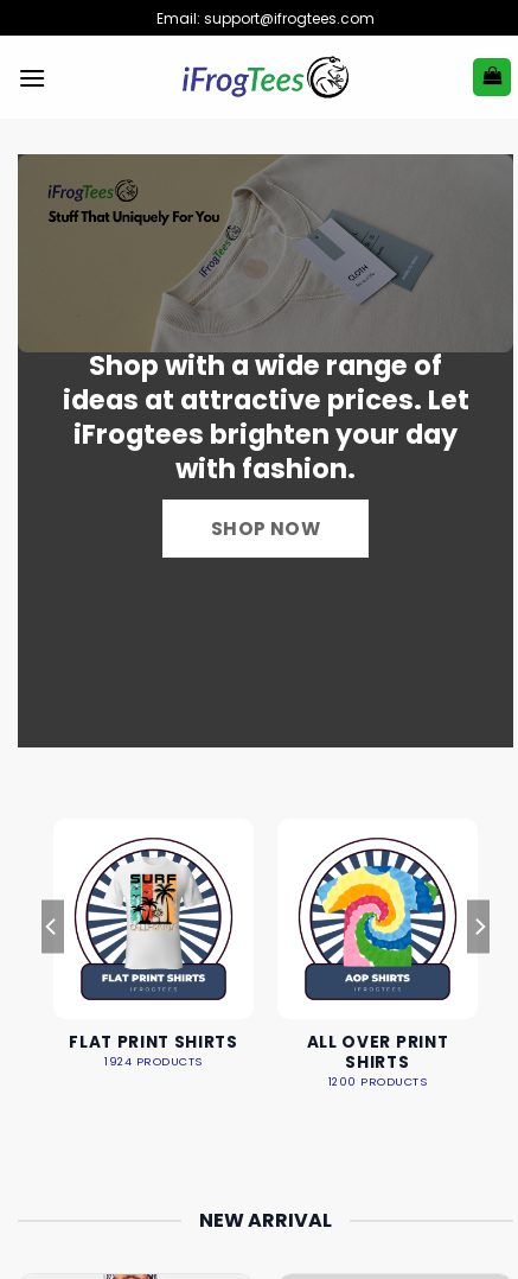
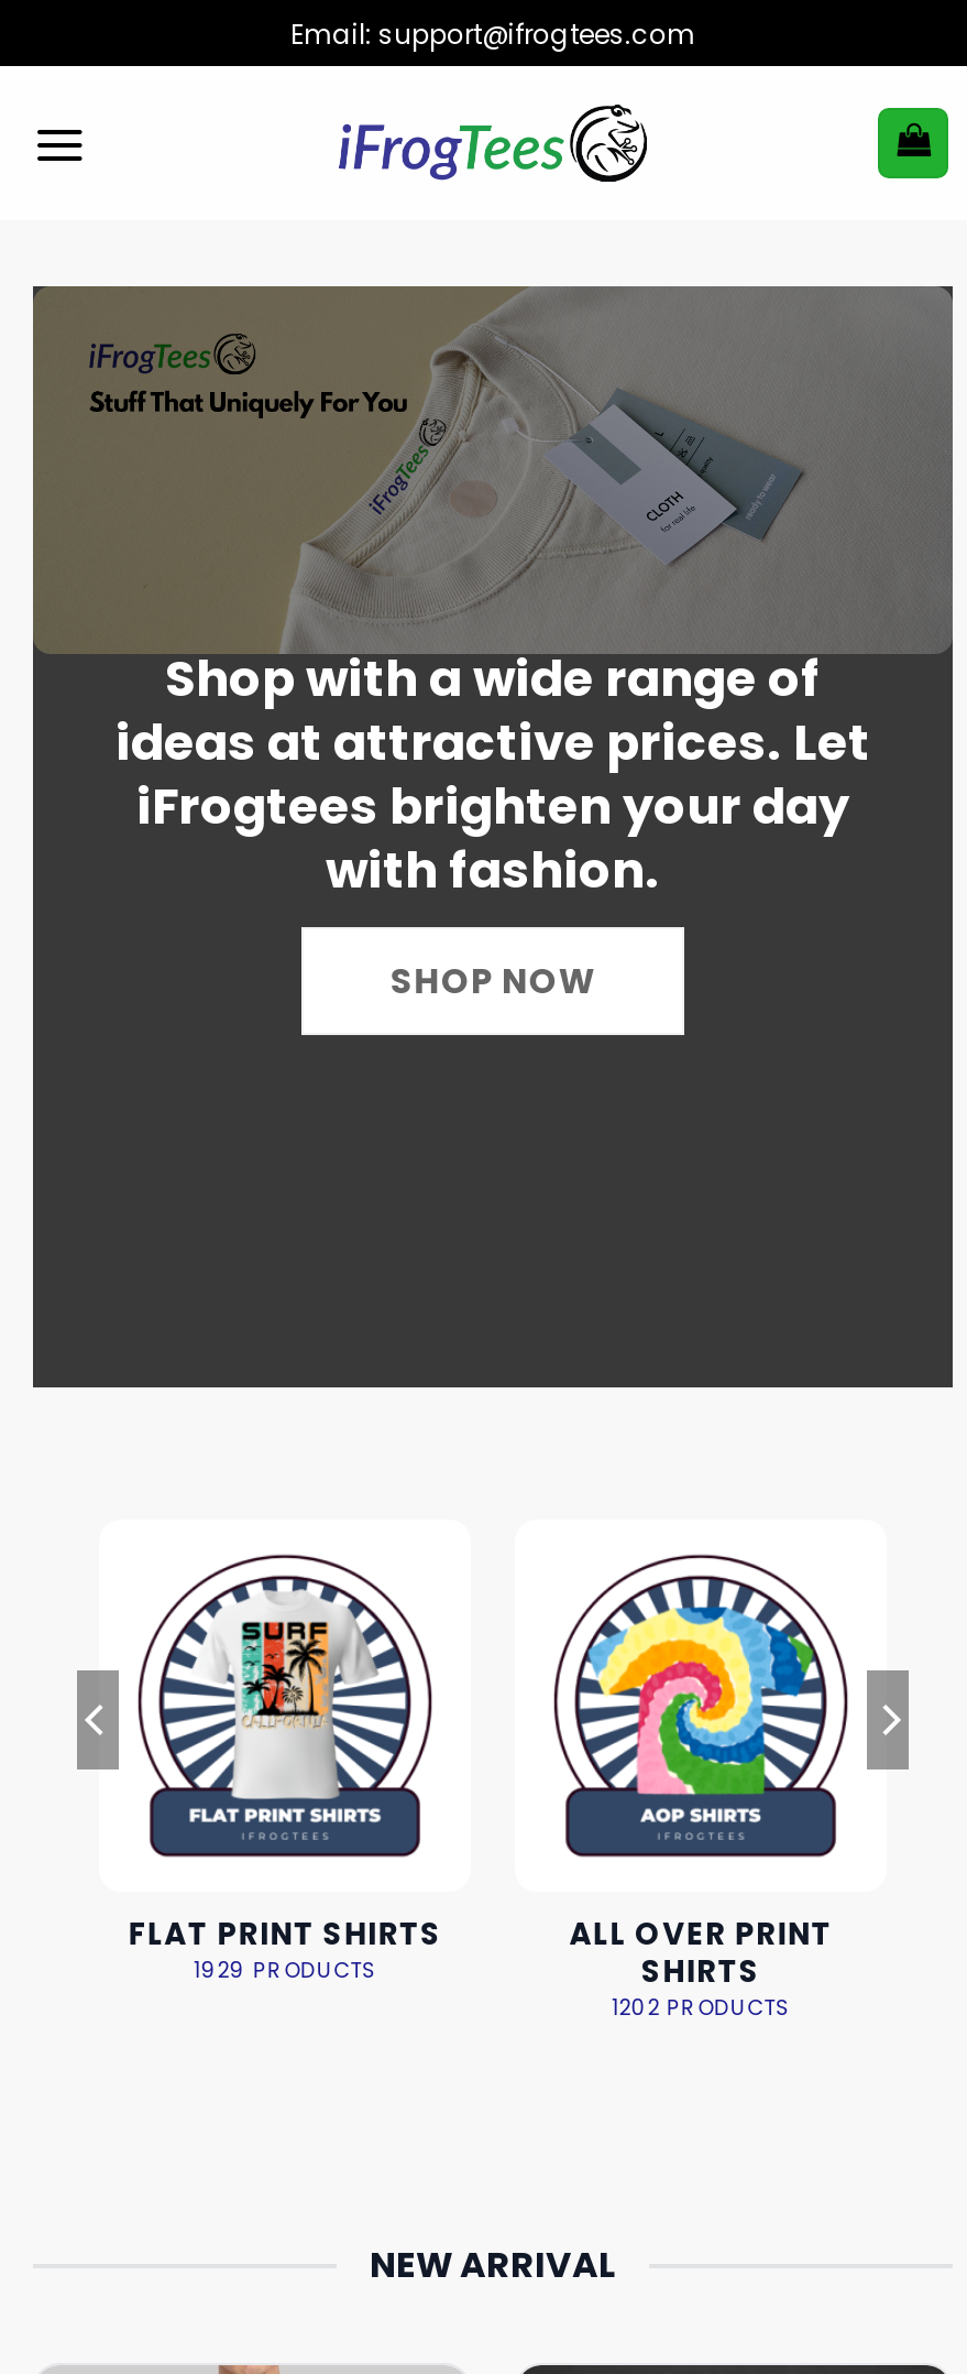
[105,1053,202,1069] 1924 PRODUCTS -> [193,1955,376,1983] 1929 PRODUCTS
[328,1073,427,1089] 1200 PRODUCTS -> [611,1992,790,2021] 1202 PRODUCTS

